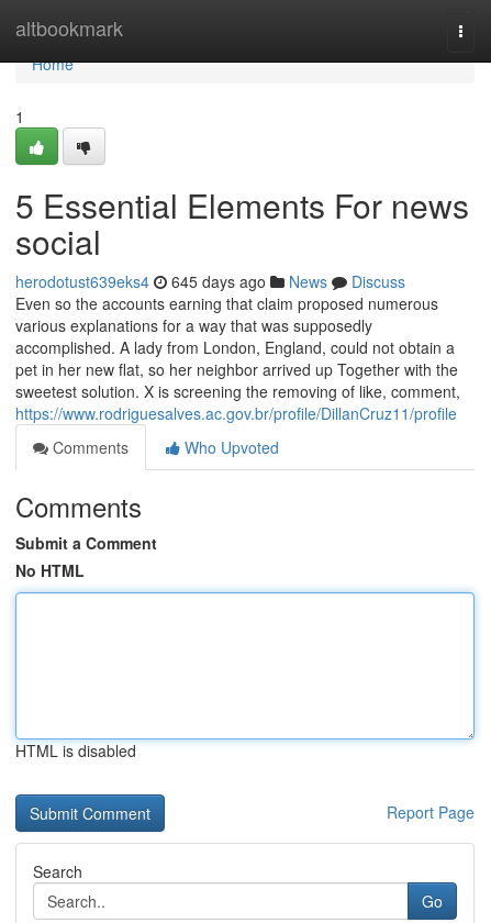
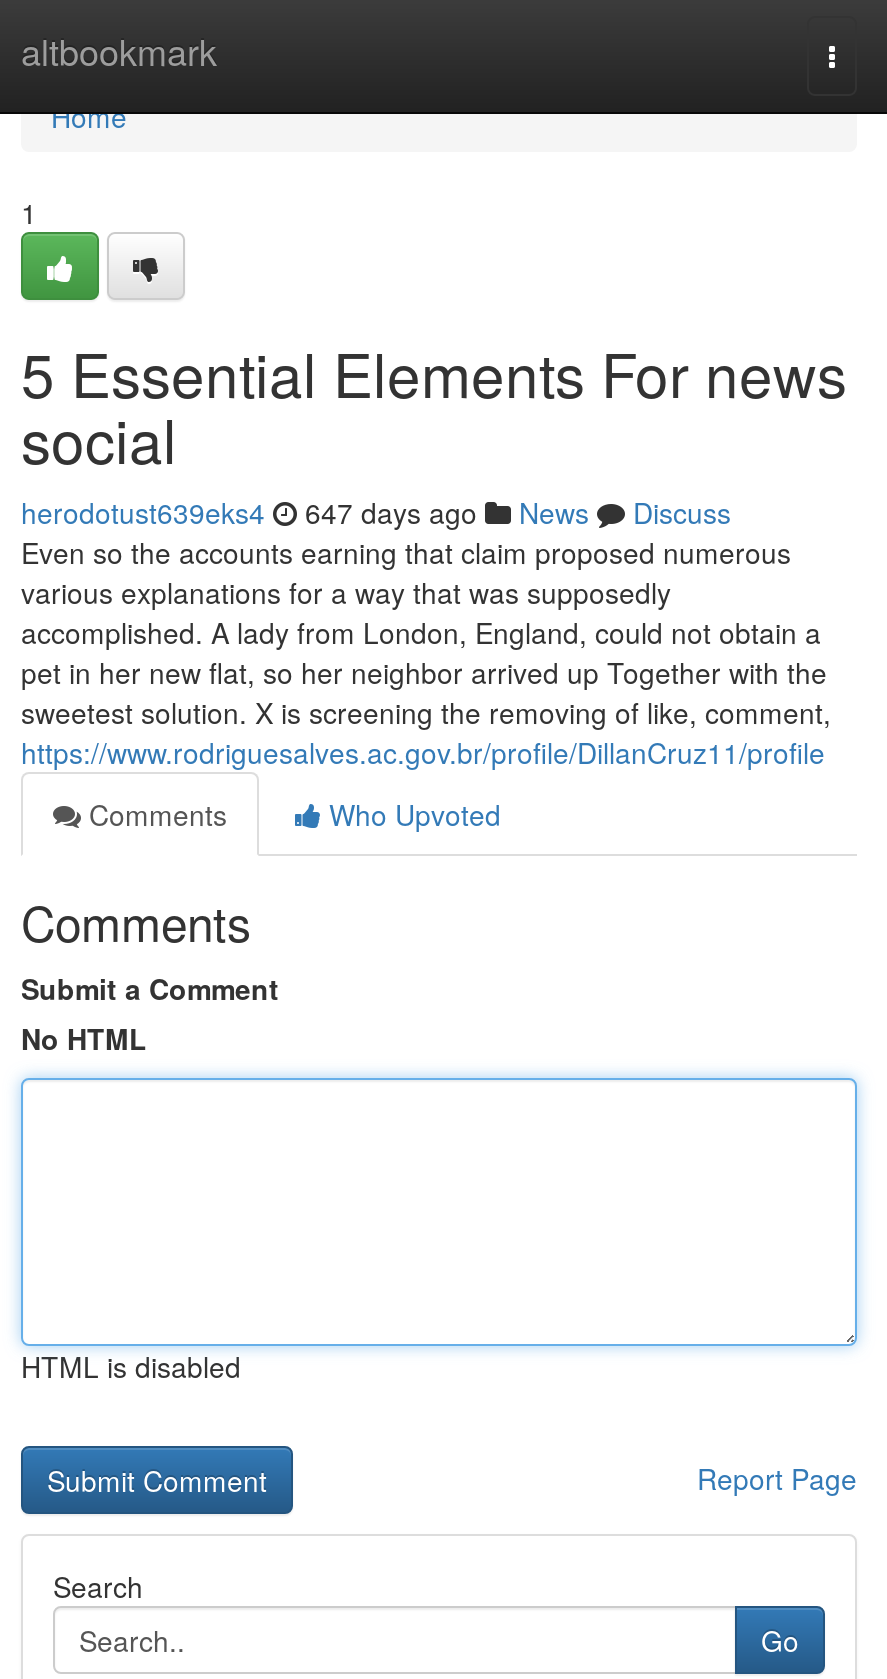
[15,270,405,292] herodotust639eks4 645 days ago News Discuss -> [21,492,731,532] herodotust639eks4 647 days ago News Discuss

